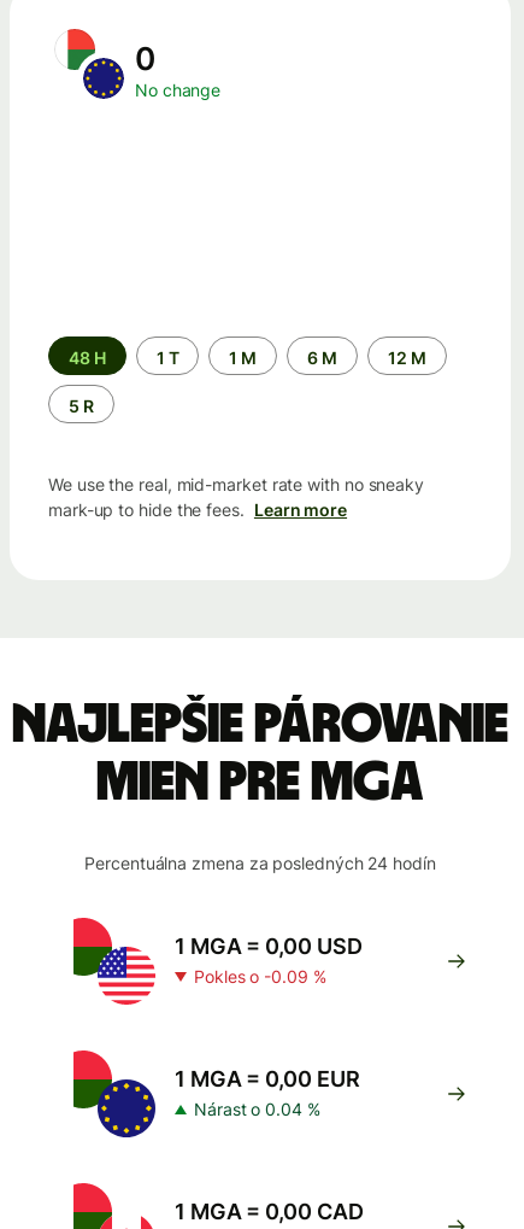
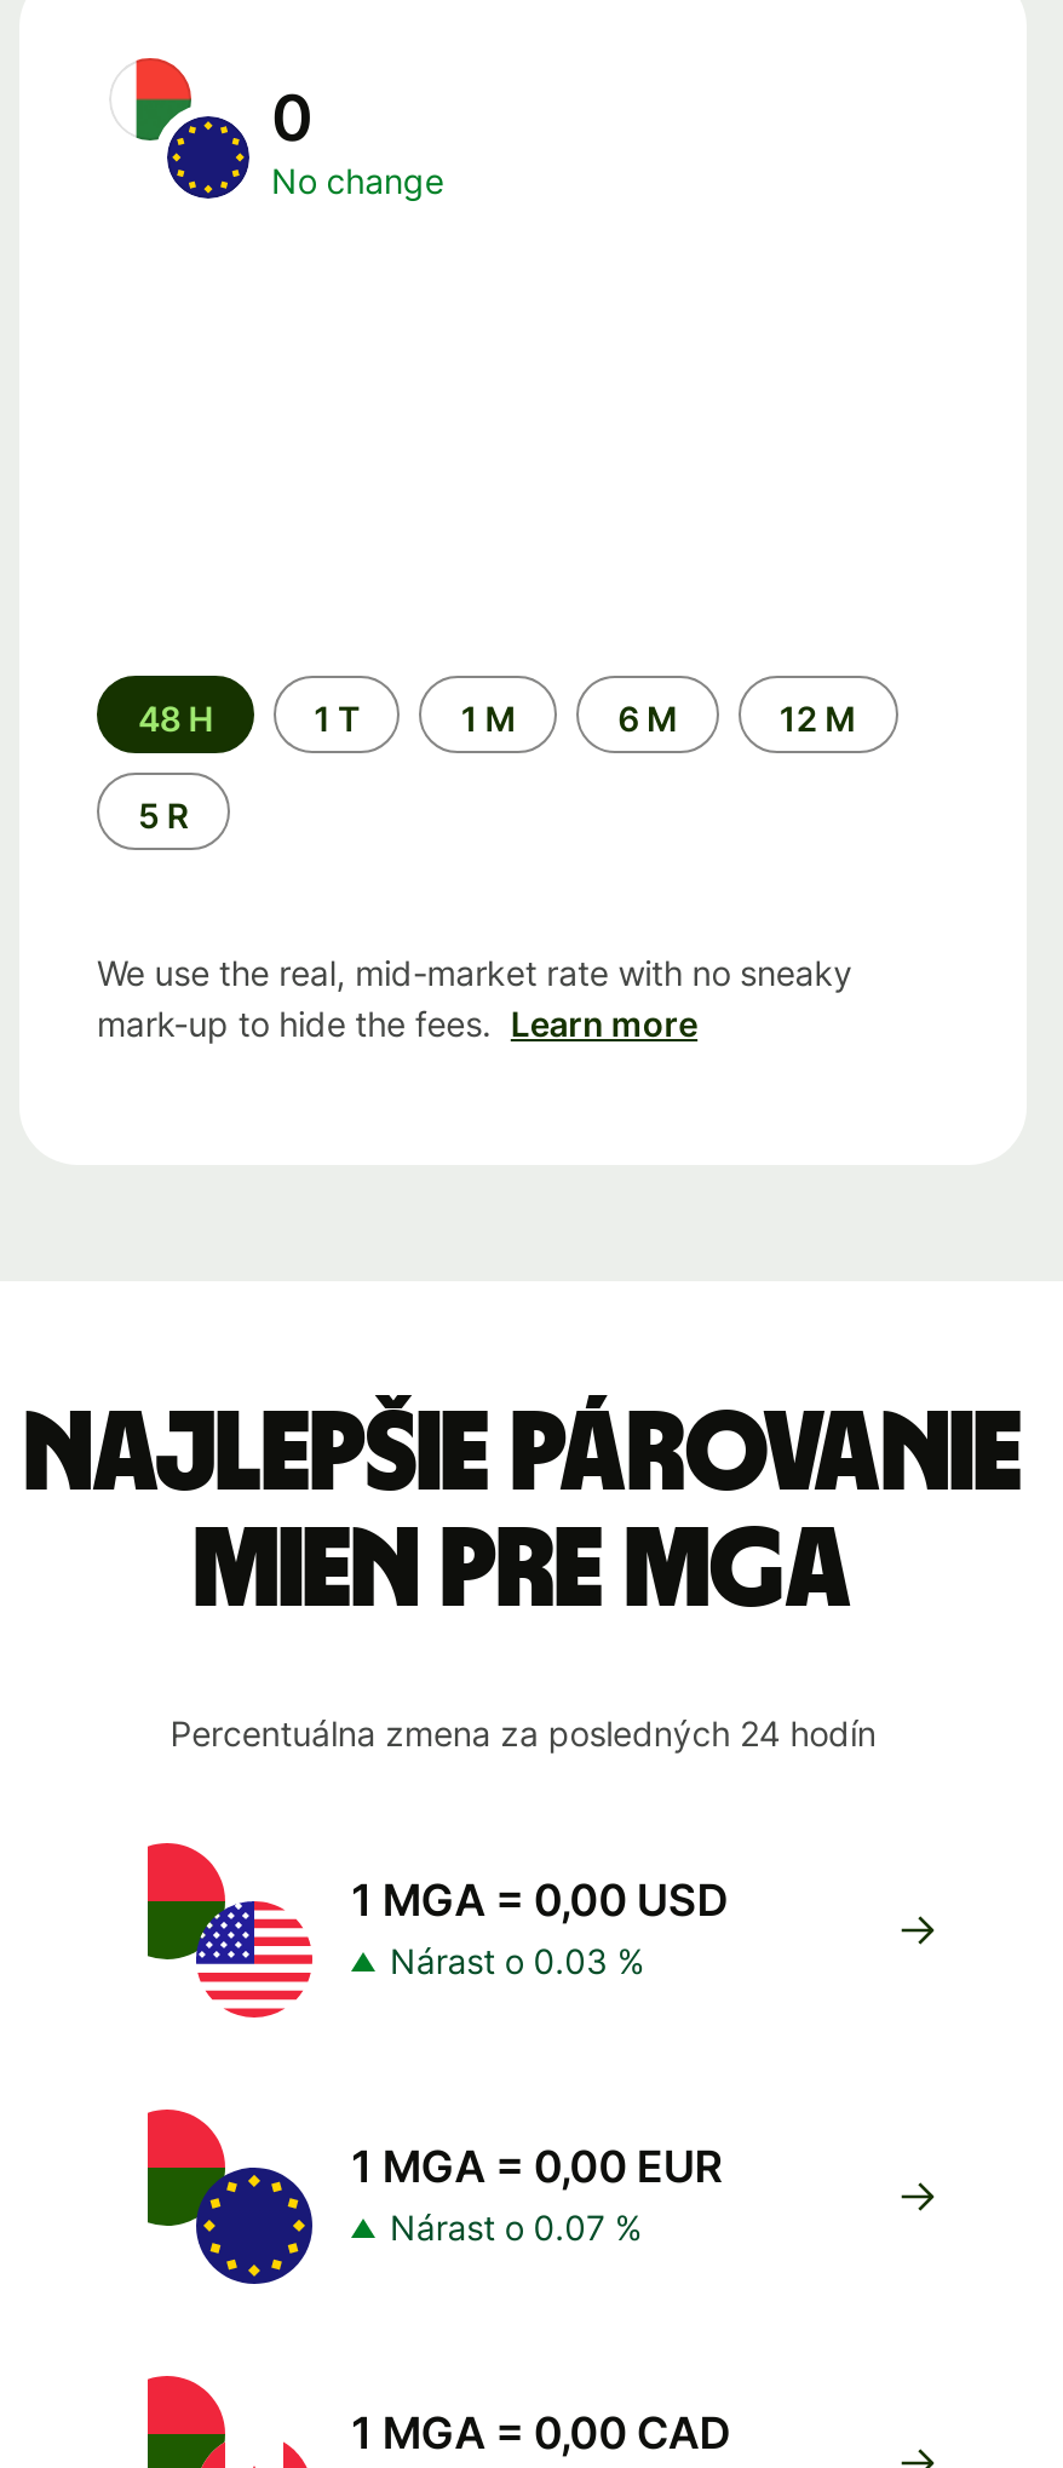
[194,966,326,987] Pokles o -0.09 % -> [390,1940,644,1981] Nárast o 0.03 %
[194,1099,320,1119] Nárast o 0.04 % -> [390,2206,641,2248] Nárast o 0.07 %

